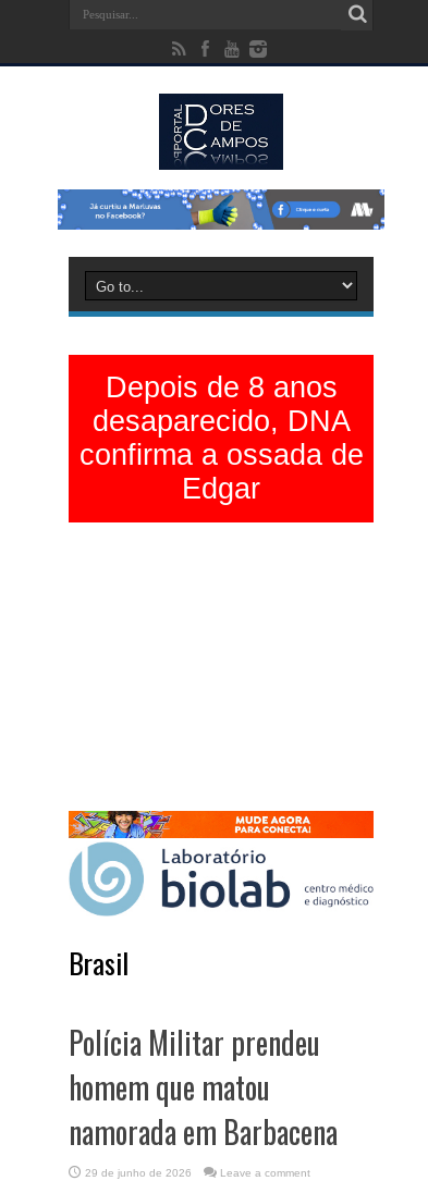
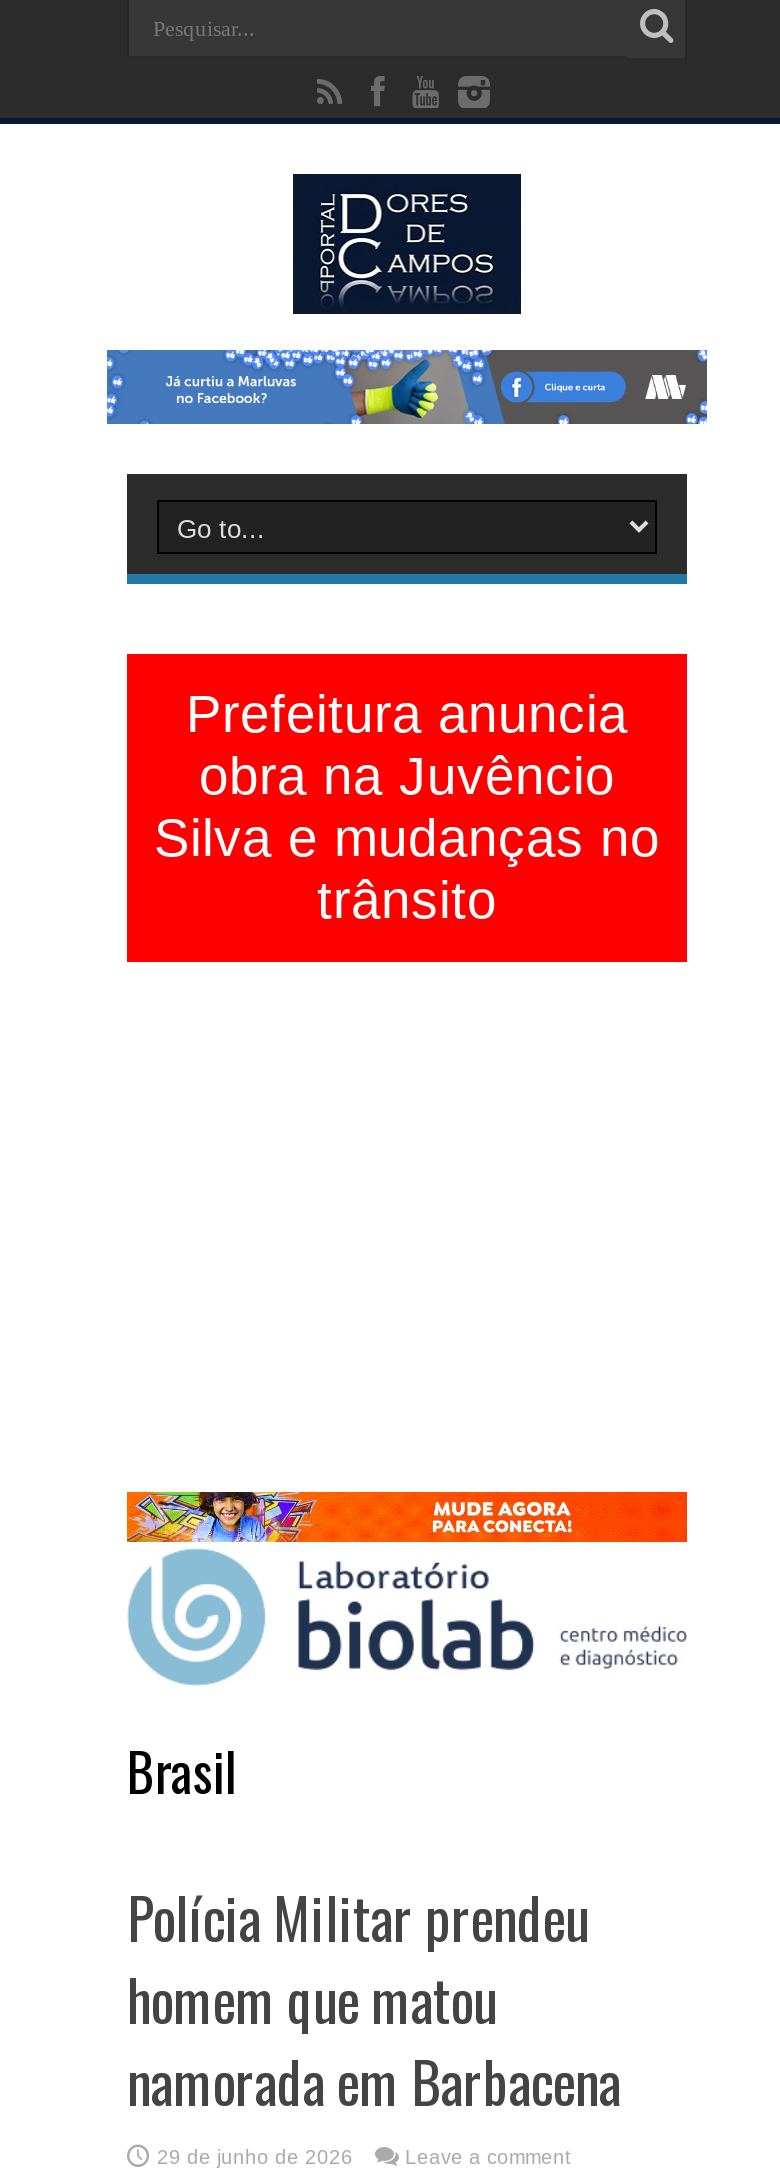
[79,371,363,505] Depois de 8 anos | desaparecido, DNA | confirma a ossada de | Edgar -> [154,685,660,931] Prefeitura anuncia | obra na Juvêncio | Silva e mudanças no | trânsito

